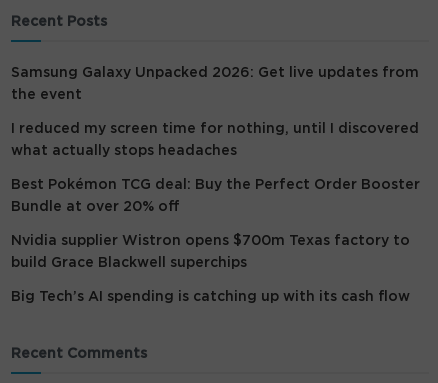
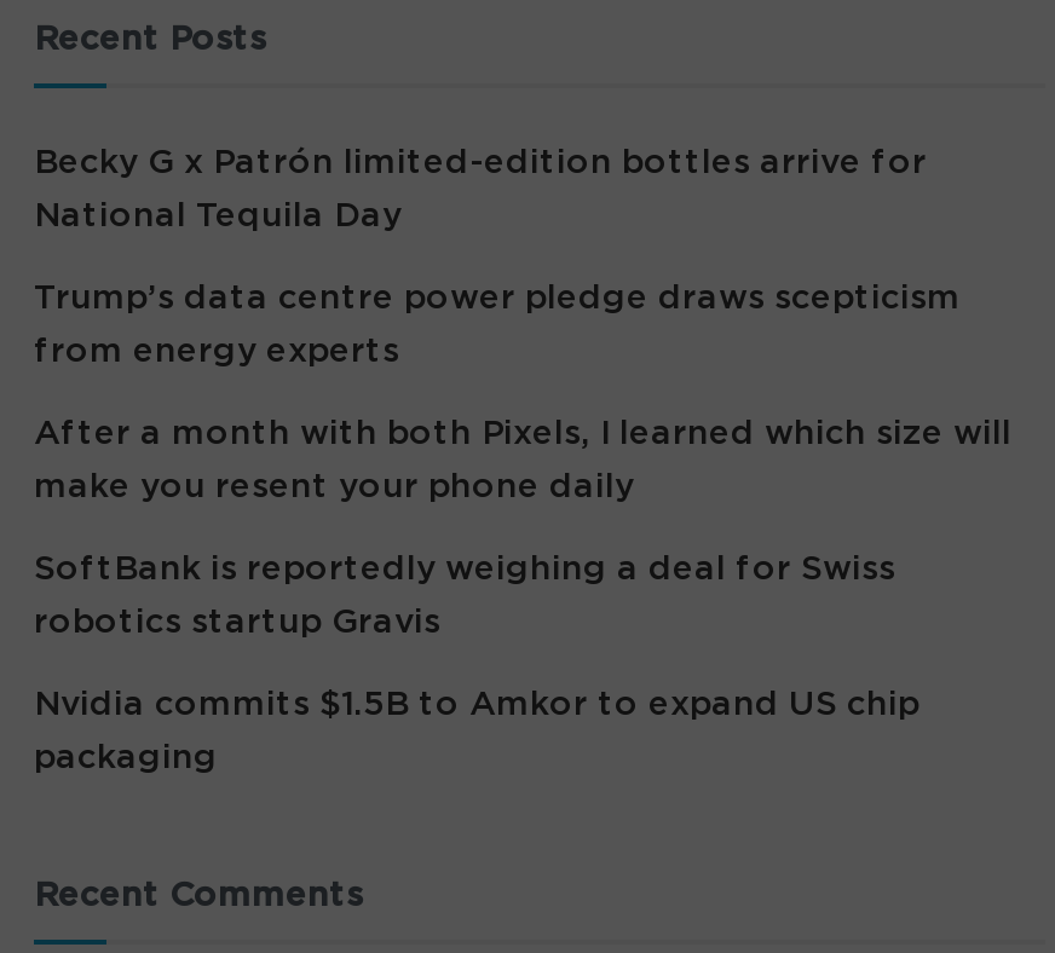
[11,66,420,304] Samsung Galaxy Unpacked 2026: Get live updates from | the event | I reduced my screen time for nothing, until I discovered | what actually stops headaches | Best Pokémon TCG deal: Buy the Perfect Order Booster | Bundle at over 20% off | Nvidia supplier Wistron opens $700m Texas factory to | build Grace Blackwell superchips | Big Tech’s AI spending is catching up with its cash flow -> [34,146,1011,775] Becky G x Patrón limited-edition bottles arrive for | National Tequila Day | Trump’s data centre power pledge draws scepticism | from energy experts | After a month with both Pixels, I learned which size will | make you resent your phone daily | SoftBank is reportedly weighing a deal for Swiss | robotics startup Gravis | Nvidia commits $1.5B to Amkor to expand US chip | packaging

